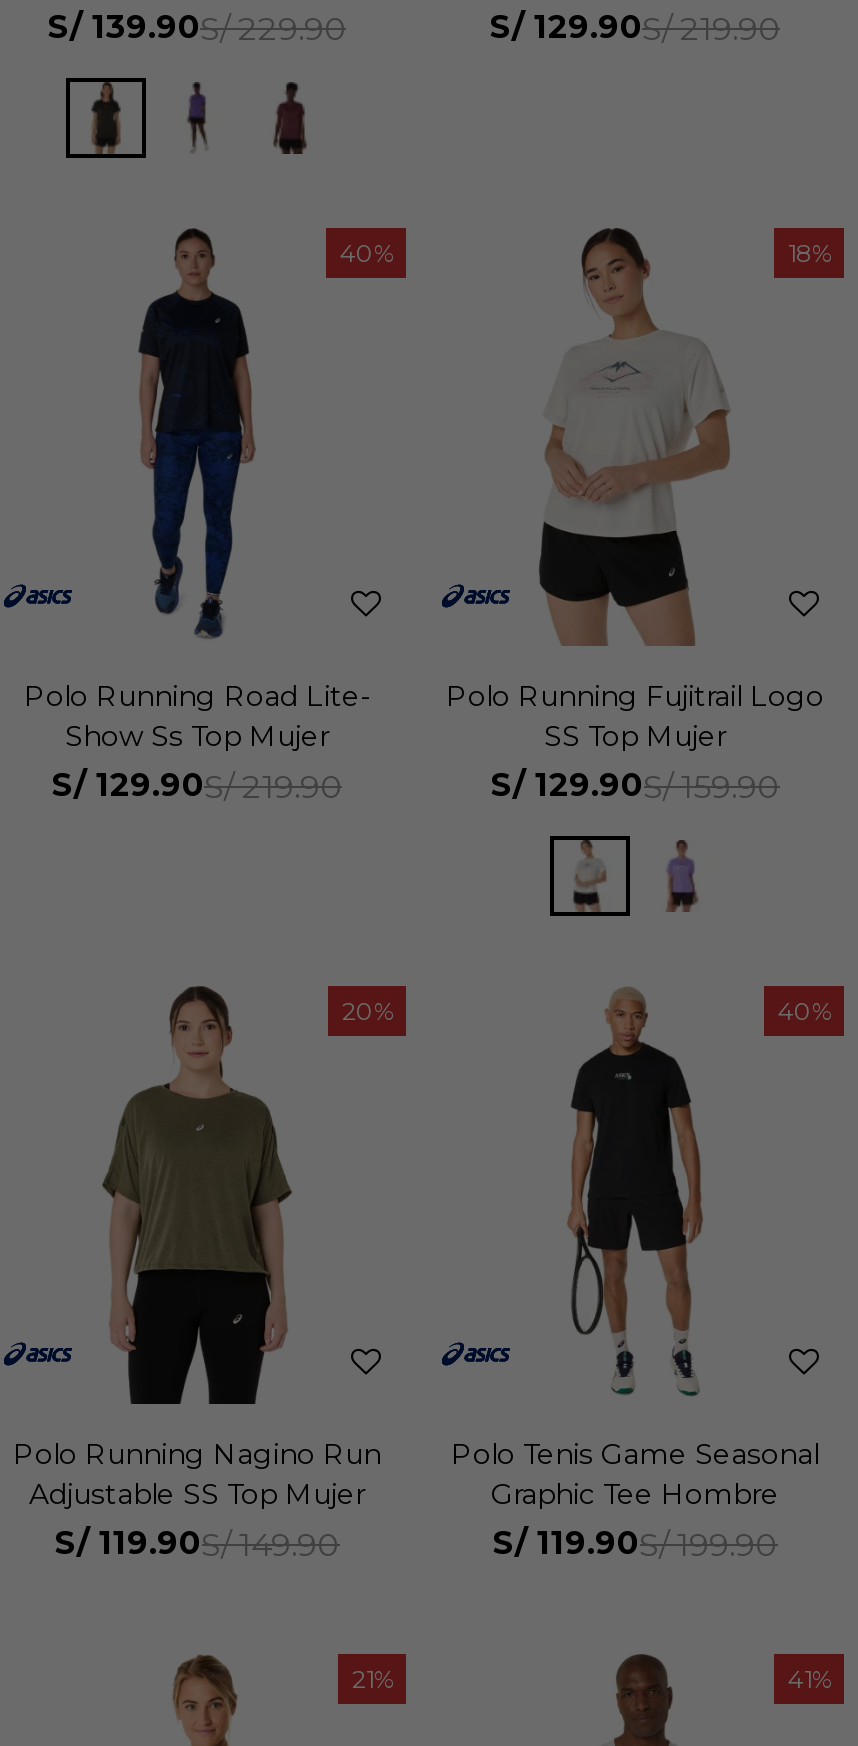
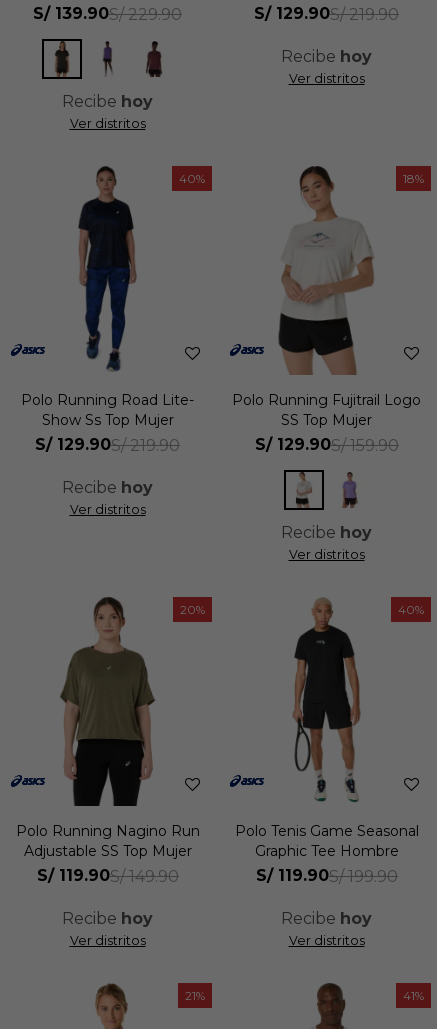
none -> [62,92,153,131] Recibe hoy | Ver distritos
none -> [281,47,372,86] Recibe hoy | Ver distritos
none -> [62,478,153,517] Recibe hoy | Ver distritos
none -> [281,523,372,562] Recibe hoy | Ver distritos
none -> [62,909,153,948] Recibe hoy | Ver distritos
none -> [281,909,372,948] Recibe hoy | Ver distritos

